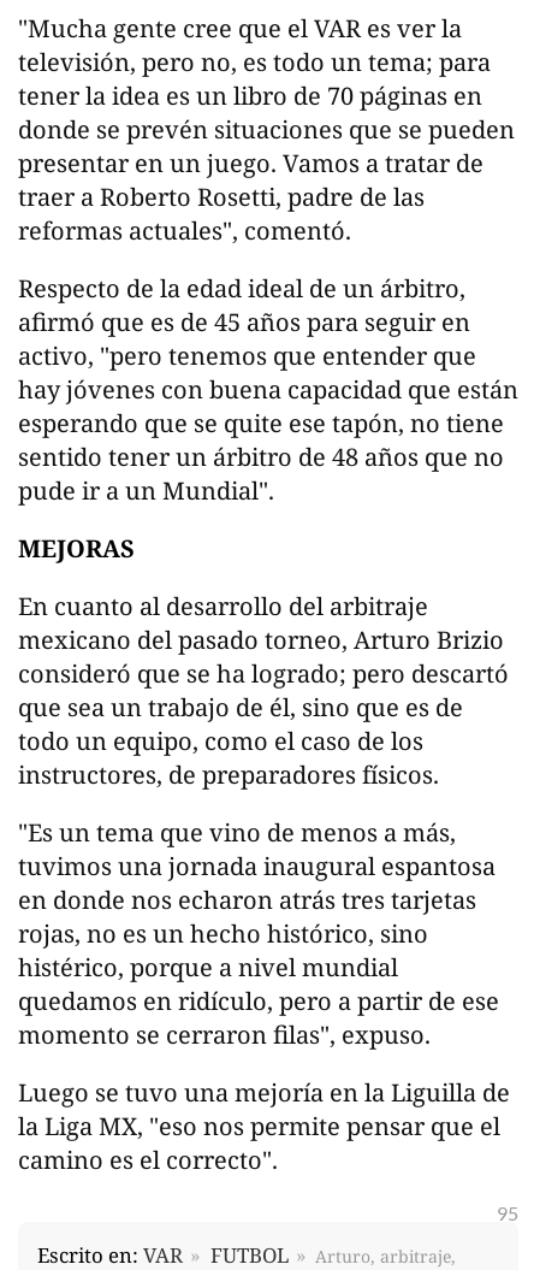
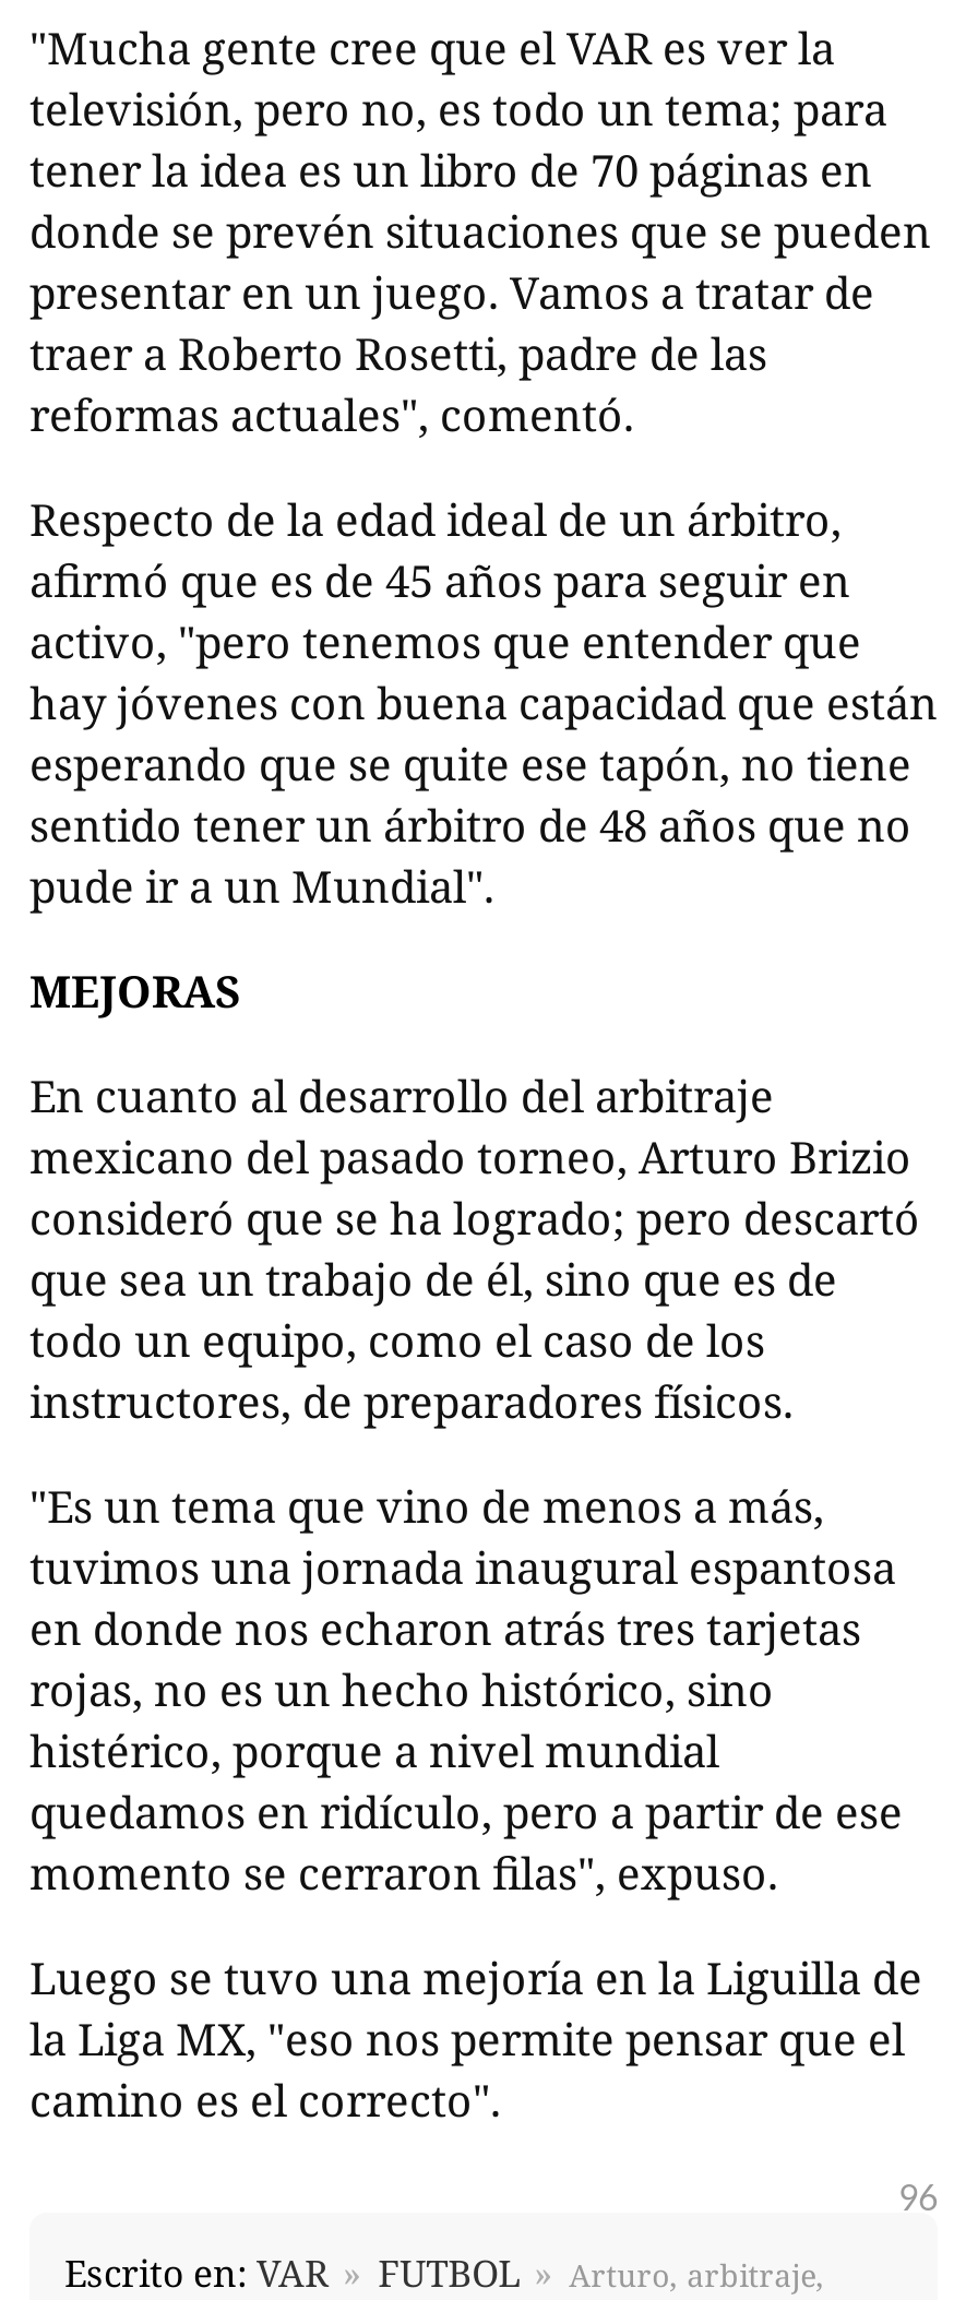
[497,1202,518,1224] 95 -> [898,2176,938,2217] 96

